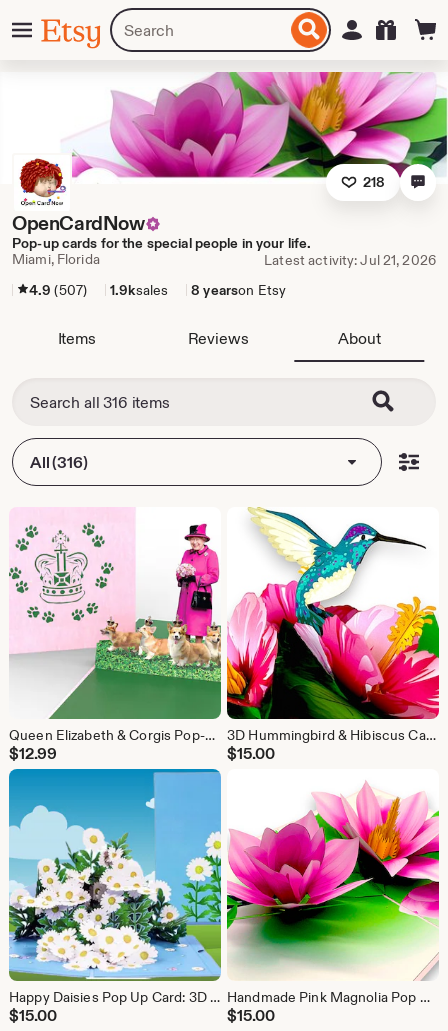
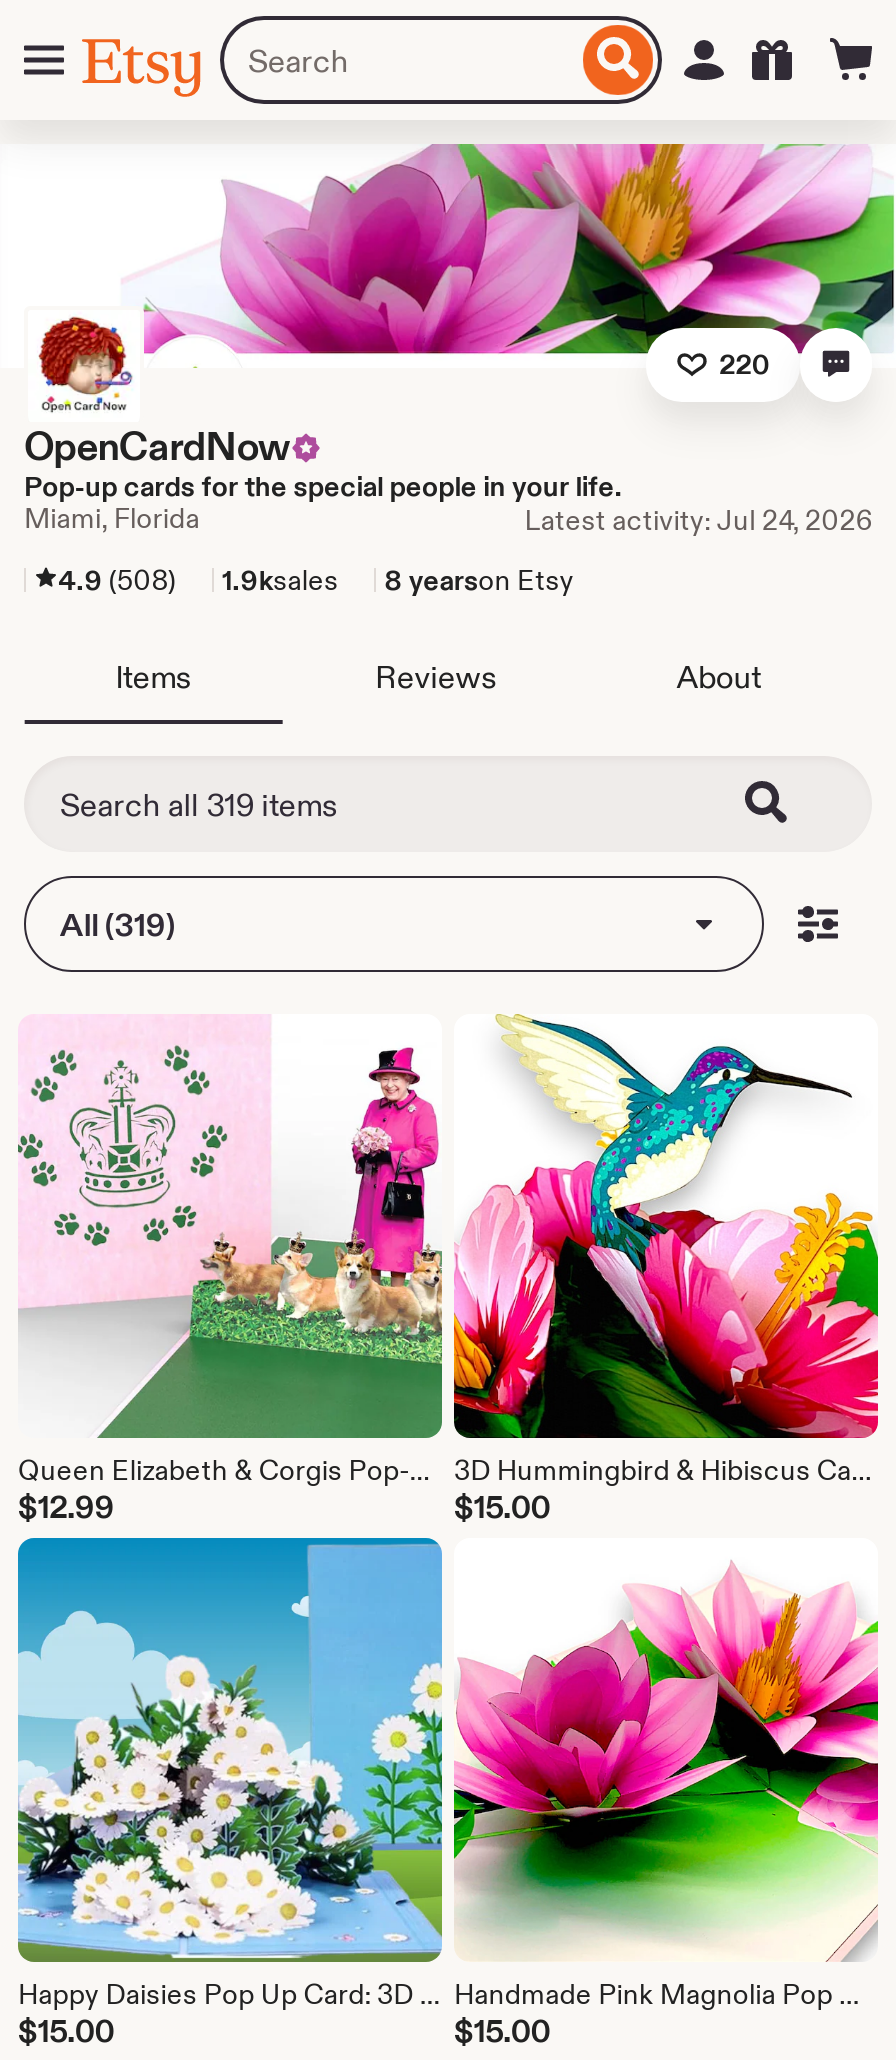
[363,173,385,191] 218 -> [719,346,770,382] 220
[264,251,436,269] Latest activity: Jul 21, 2026 -> [524,502,872,538] Latest activity: Jul 24, 2026
[29,281,286,299] 4.9 (507) 1.9ksales 8 yearson Etsy -> [58,562,574,598] 4.9 (508) 1.9ksales 8 yearson Etsy
[30,452,87,472] All (316) -> [60,904,175,944] All (319)

